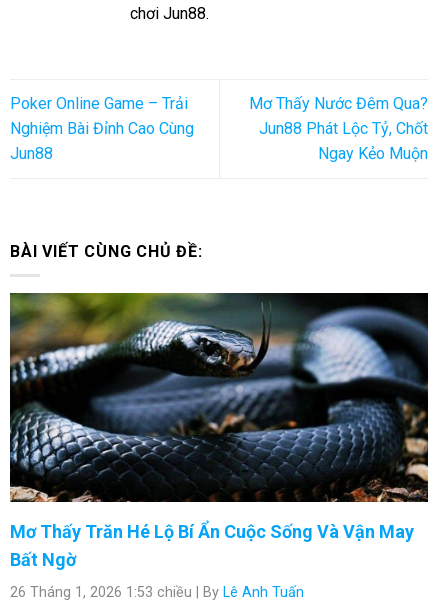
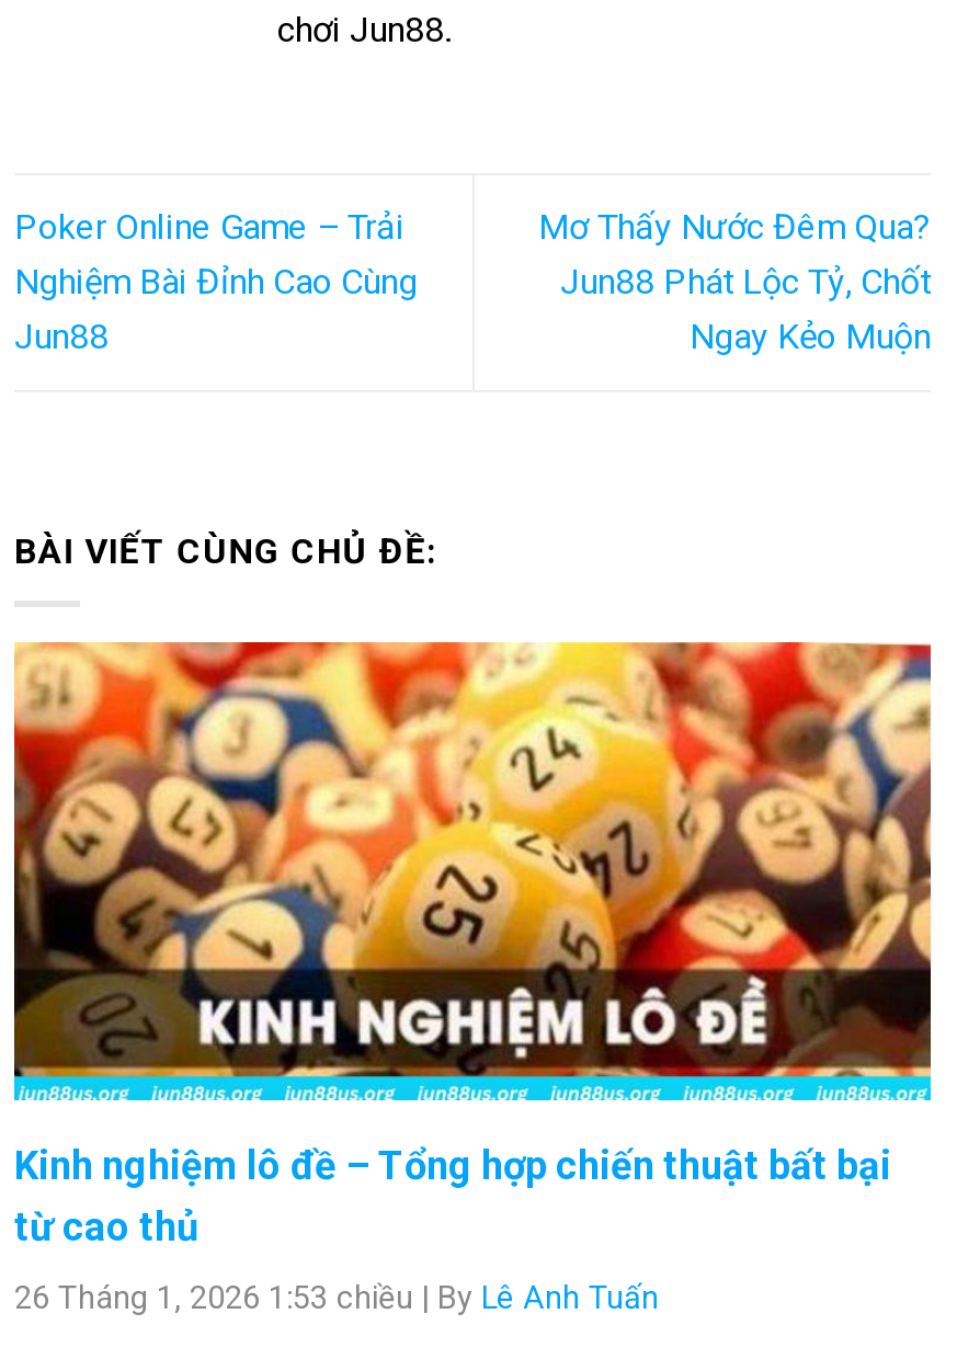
[9,292,429,570] [image] | Mơ Thấy Trăn Hé Lộ Bí Ẩn Cuộc Sống Và Vận May | Bất Ngờ -> [12,640,933,1250] [image] | Kinh nghiệm lô đề – Tổng hợp chiến thuật bất bại | từ cao thủ

